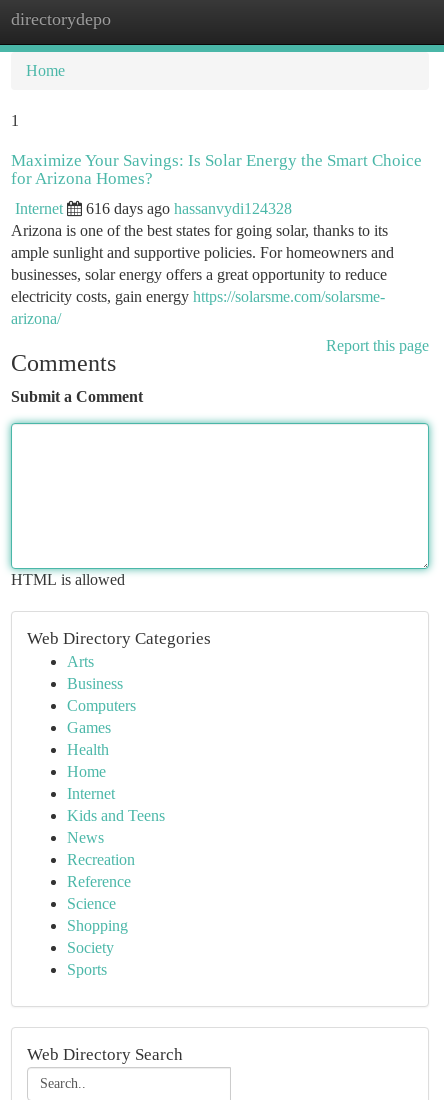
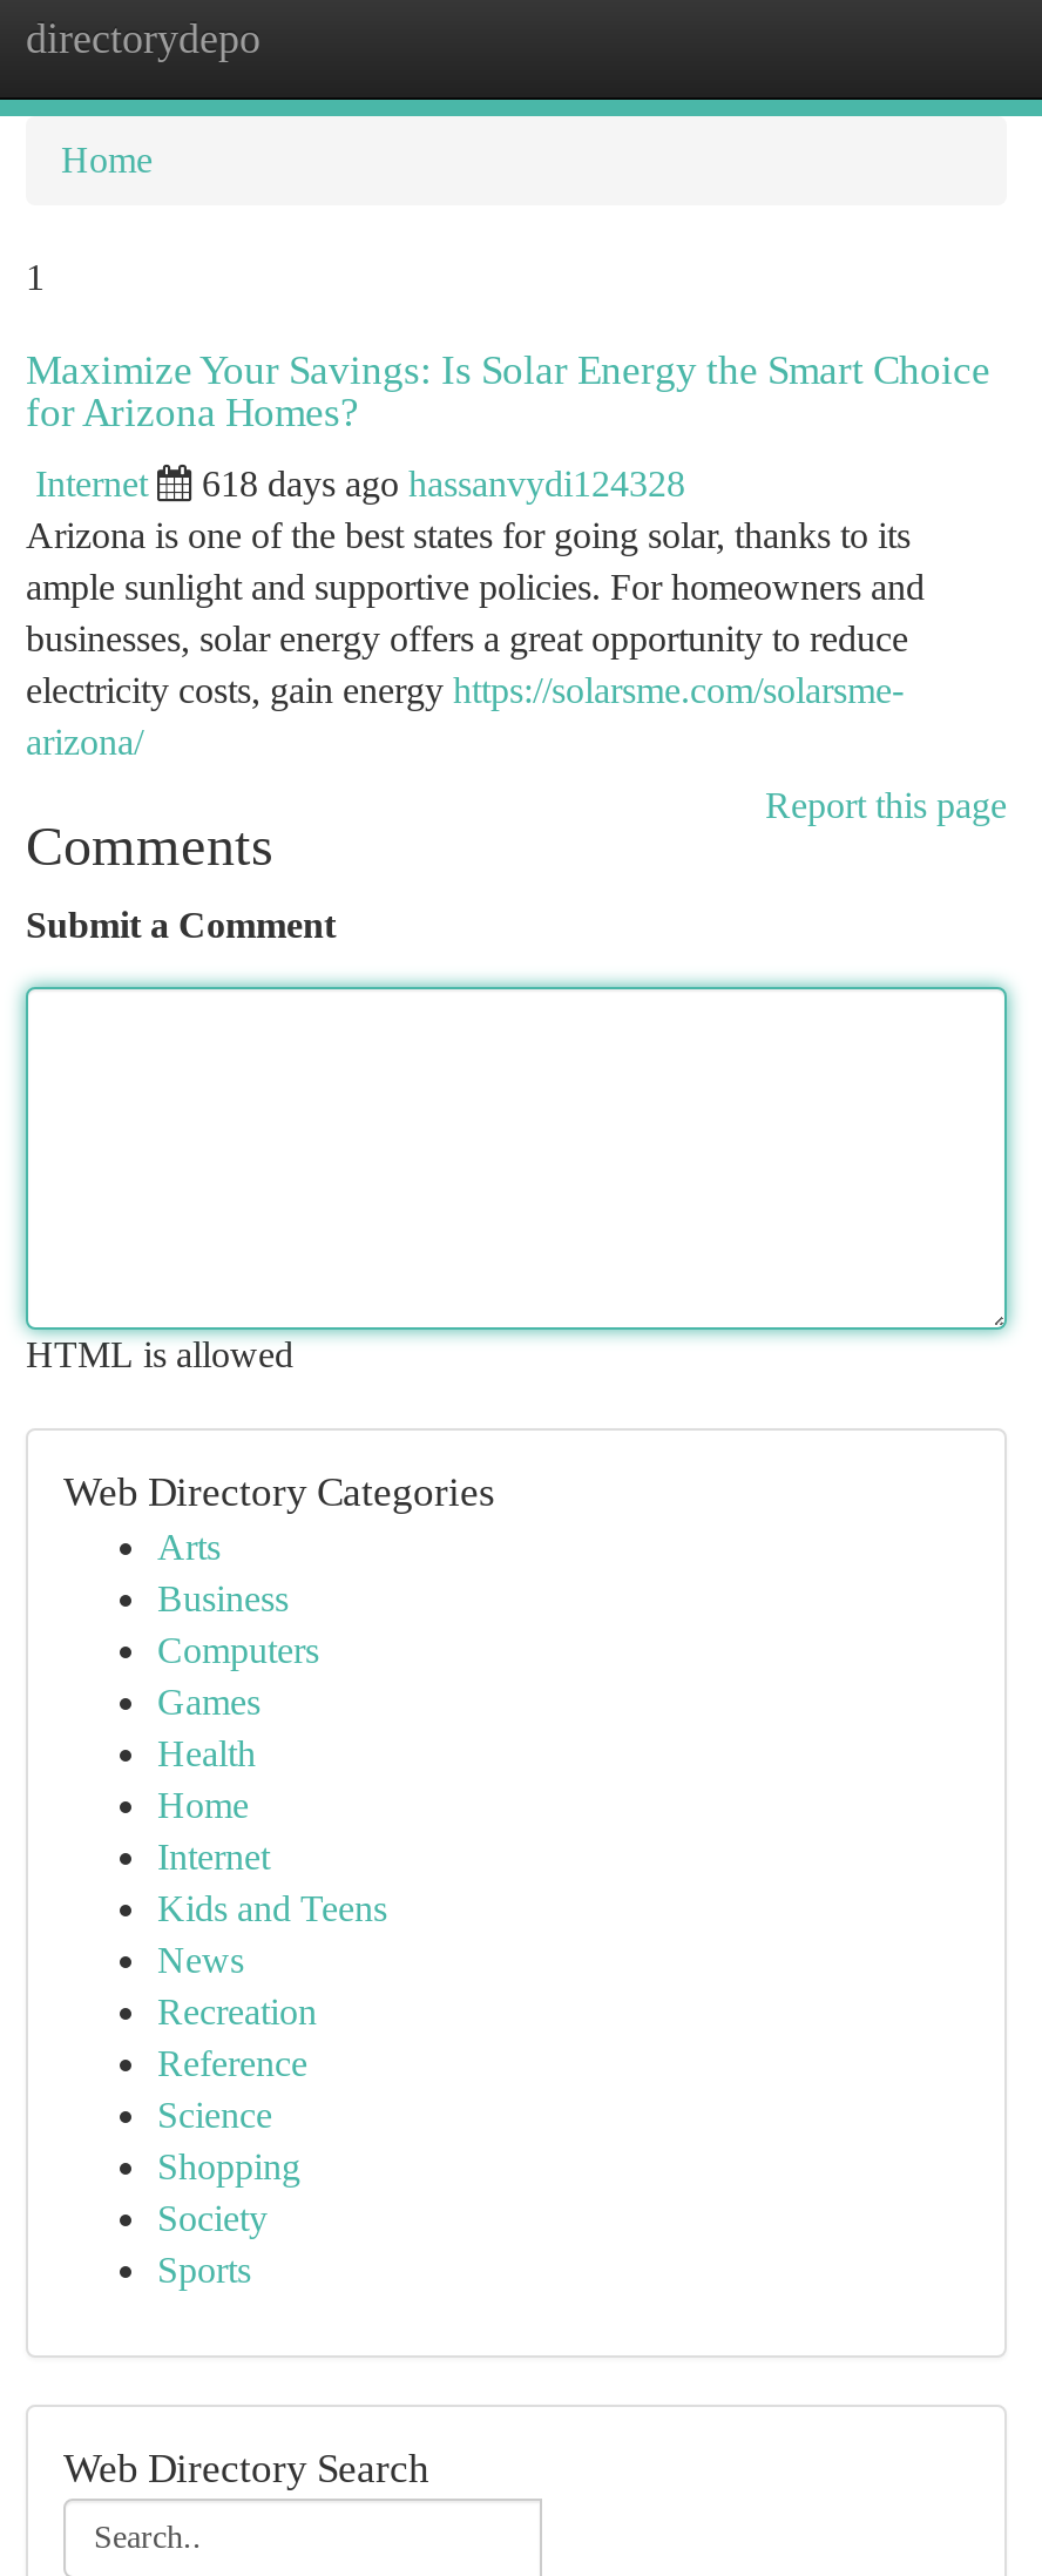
[86,200,292,217] 616 days ago hassanvydi124328 -> [202,464,685,503] 618 days ago hassanvydi124328

